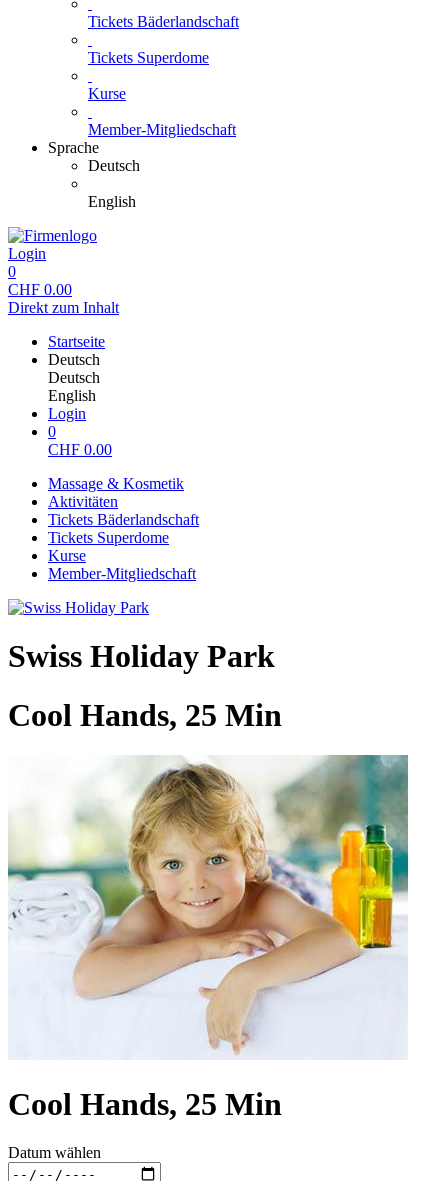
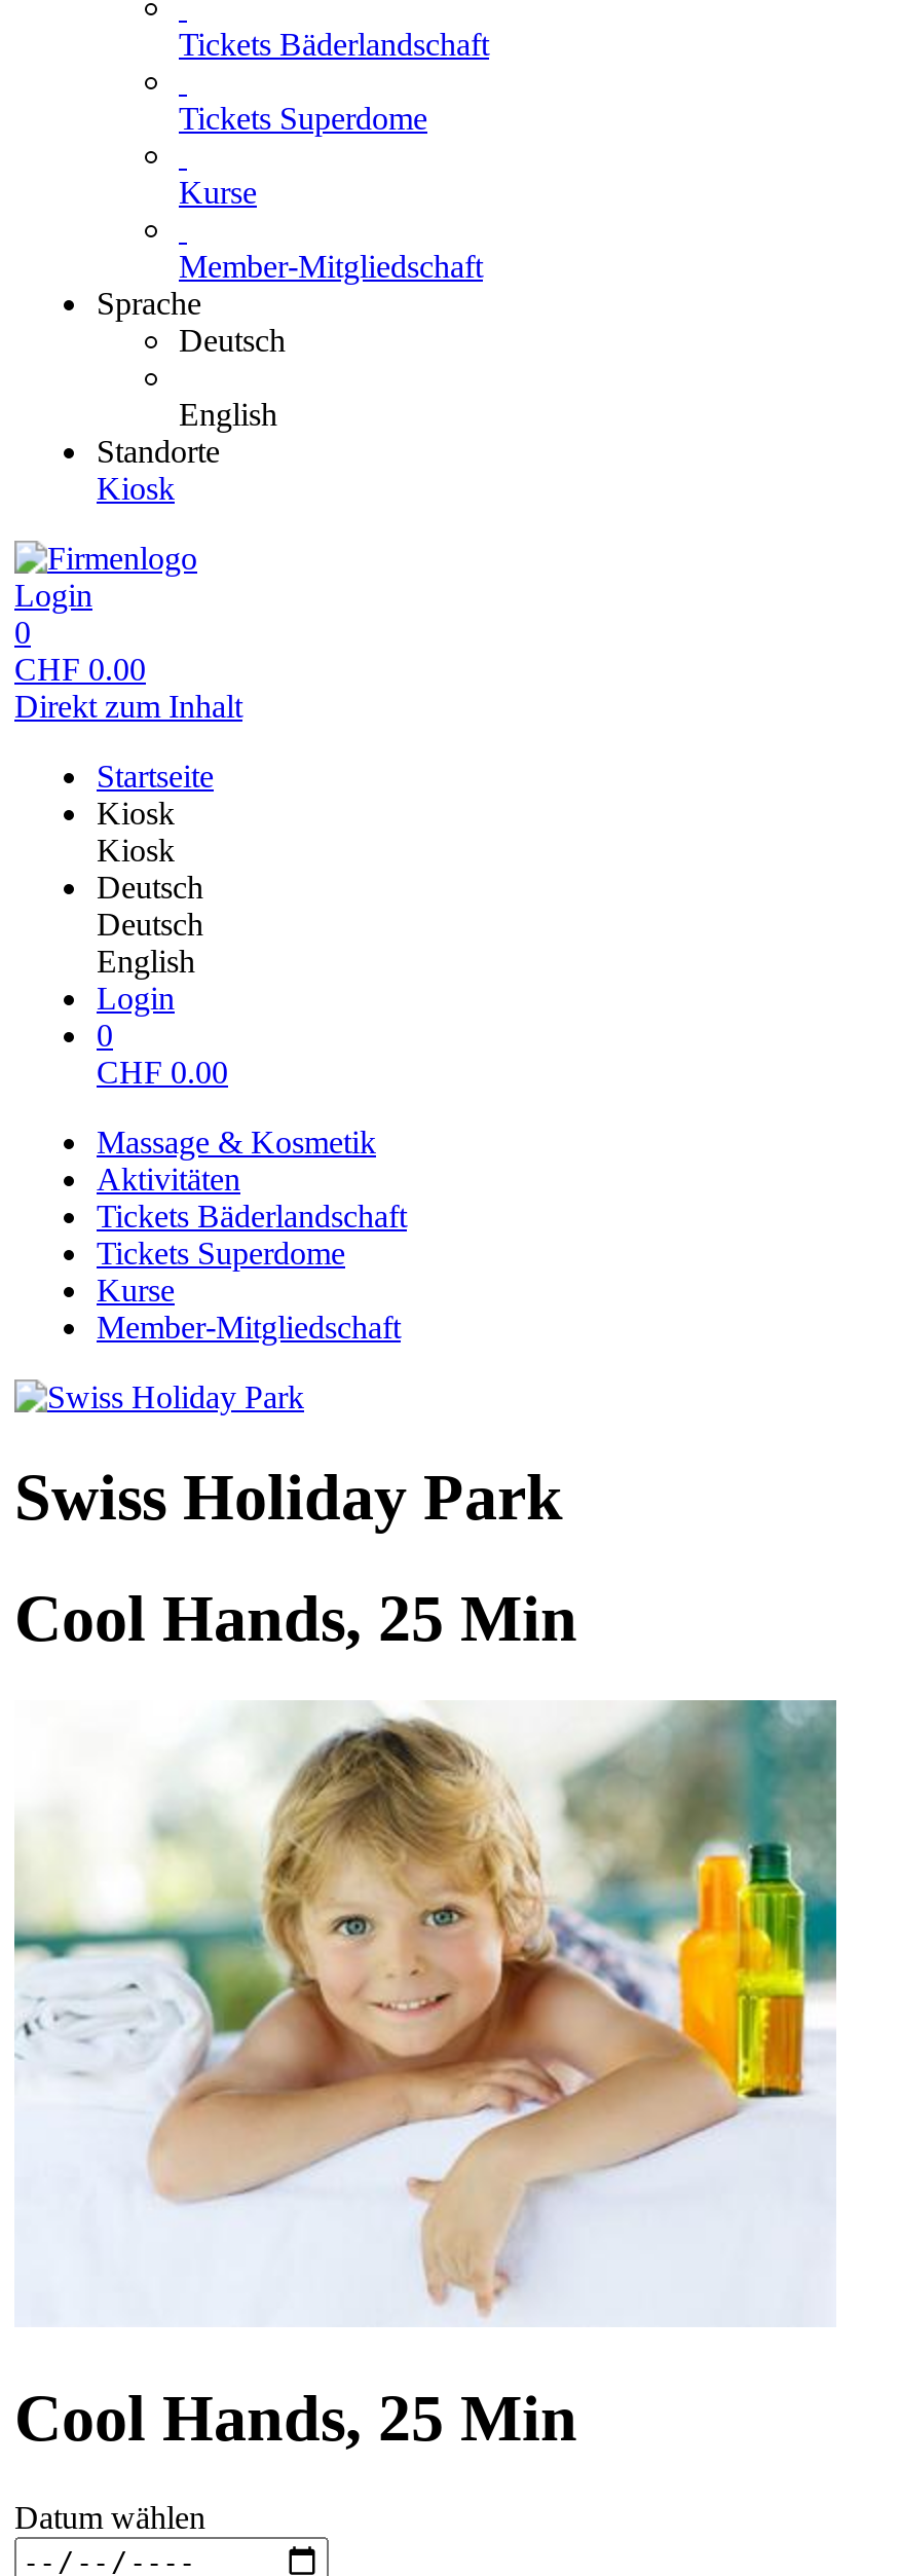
none -> [97,434,220,506] Standorte | Kiosk
none -> [97,796,175,868] Kiosk | Kiosk

